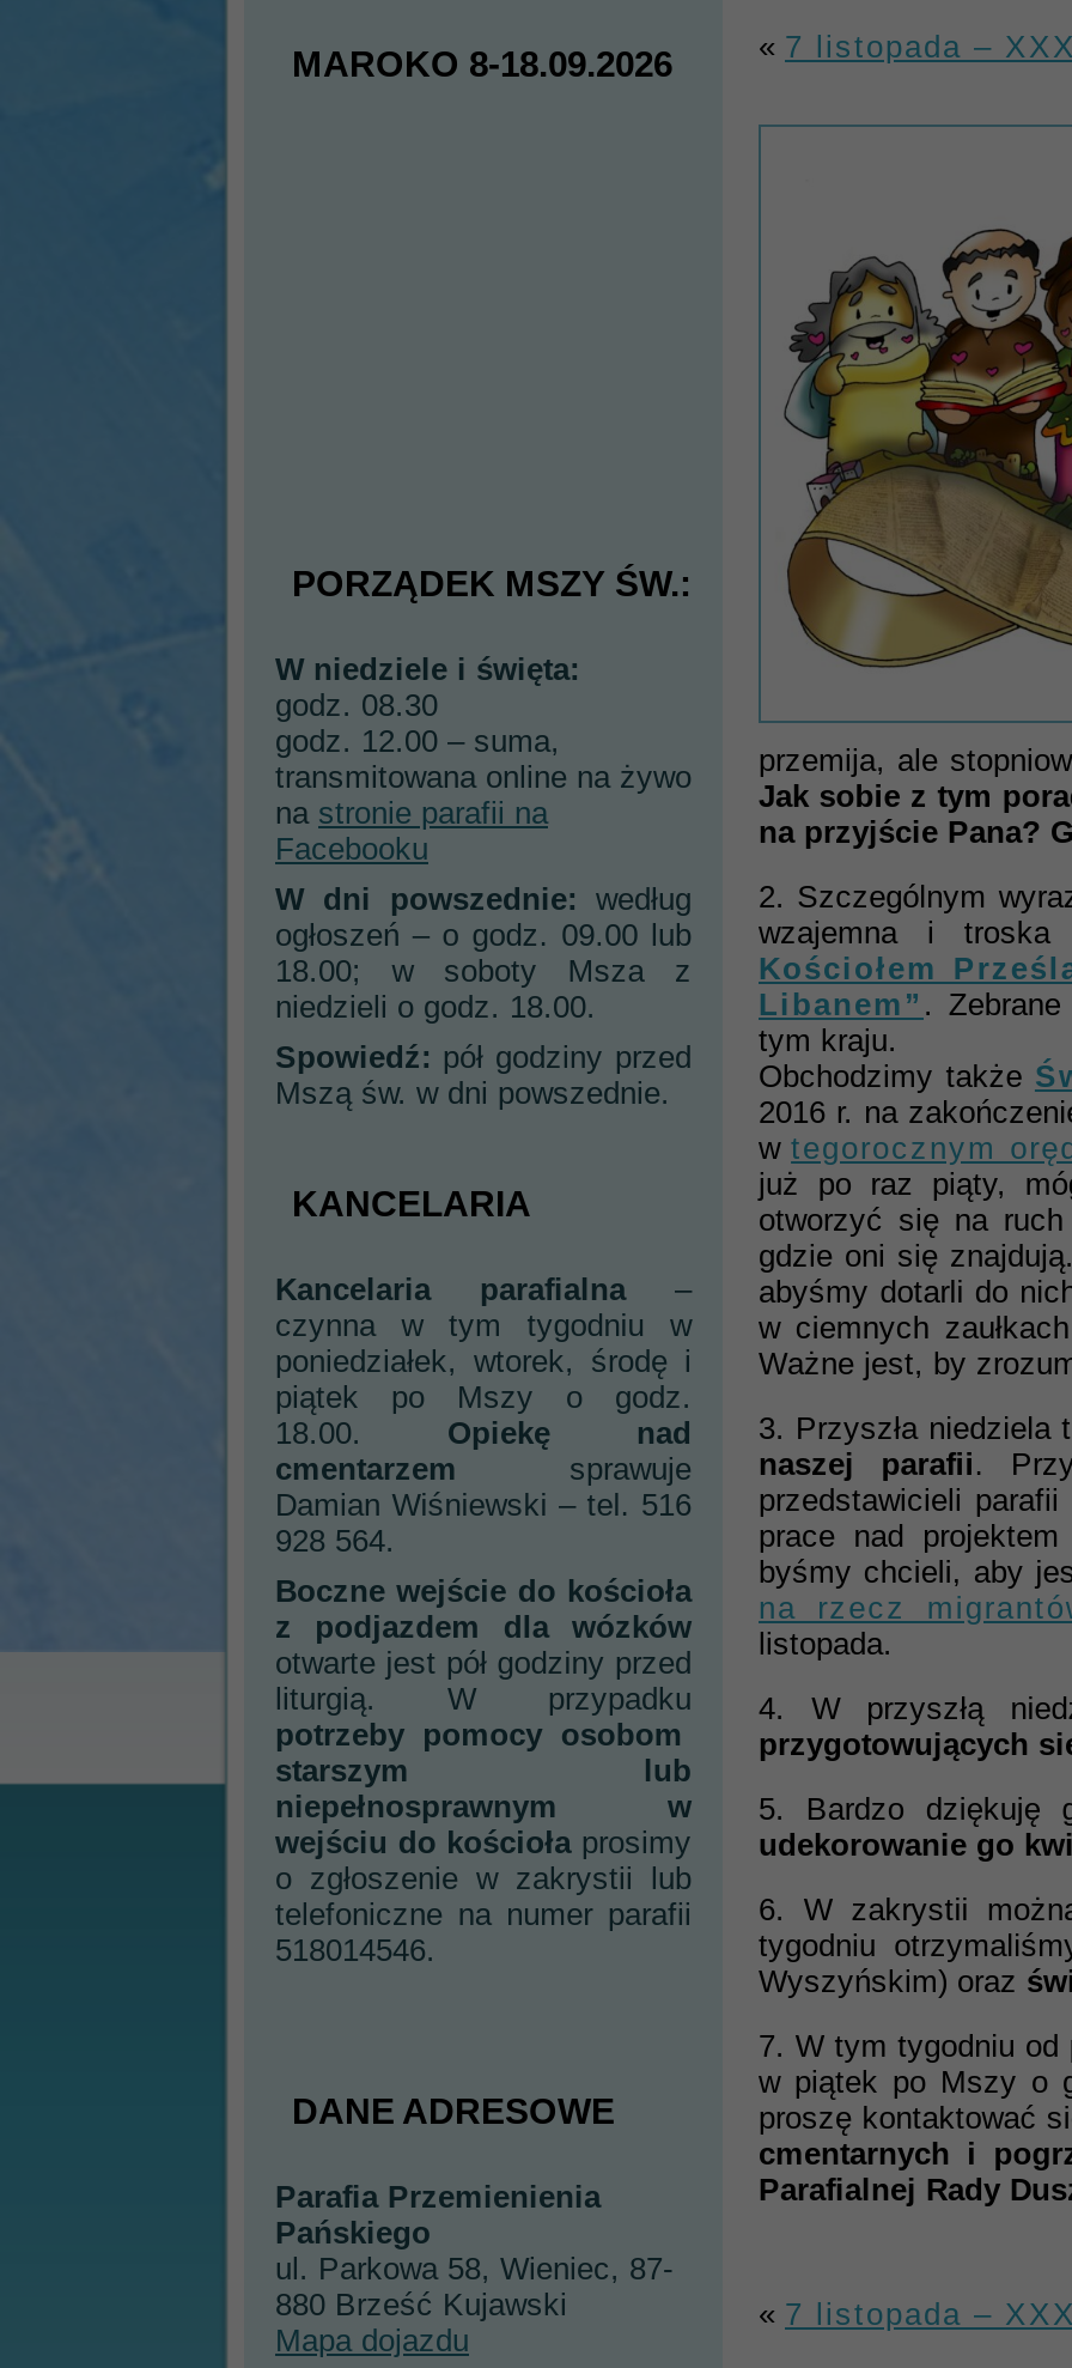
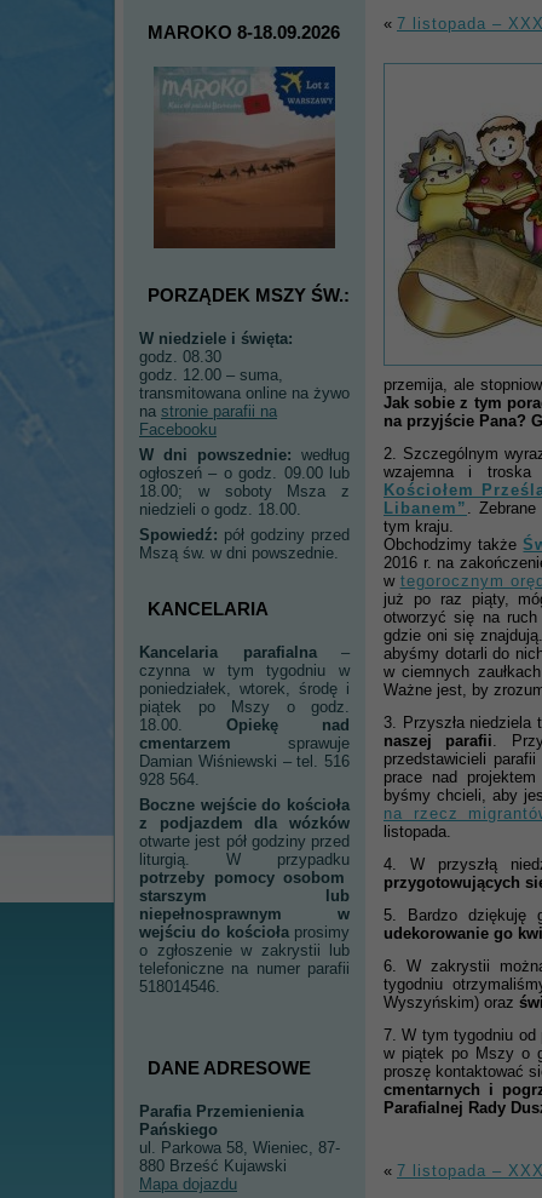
none -> [152,65,336,250] [image]

